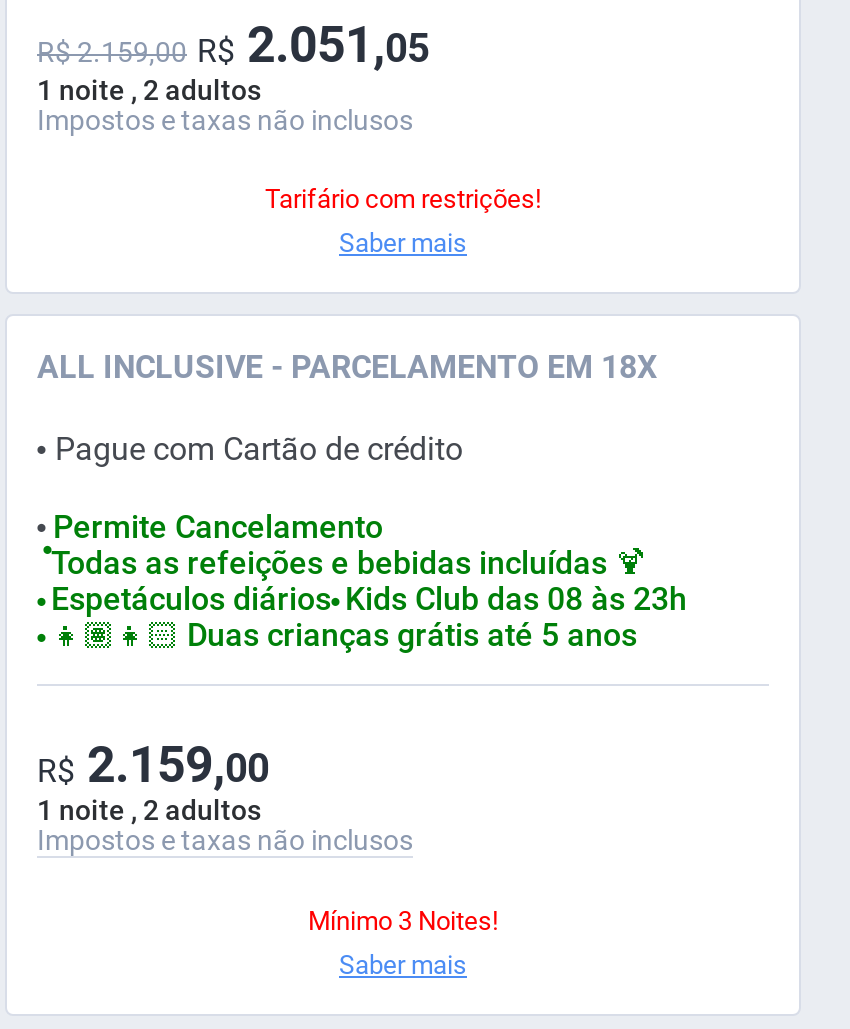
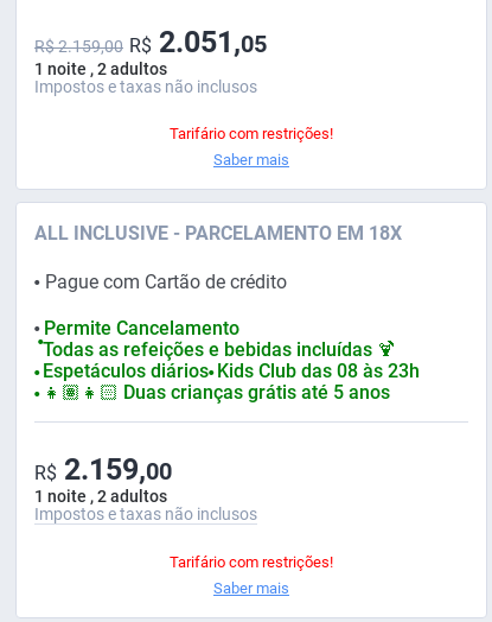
[308,906,498,936] Mínimo 3 Noites! -> [170,553,333,571] Tarifário com restrições!

